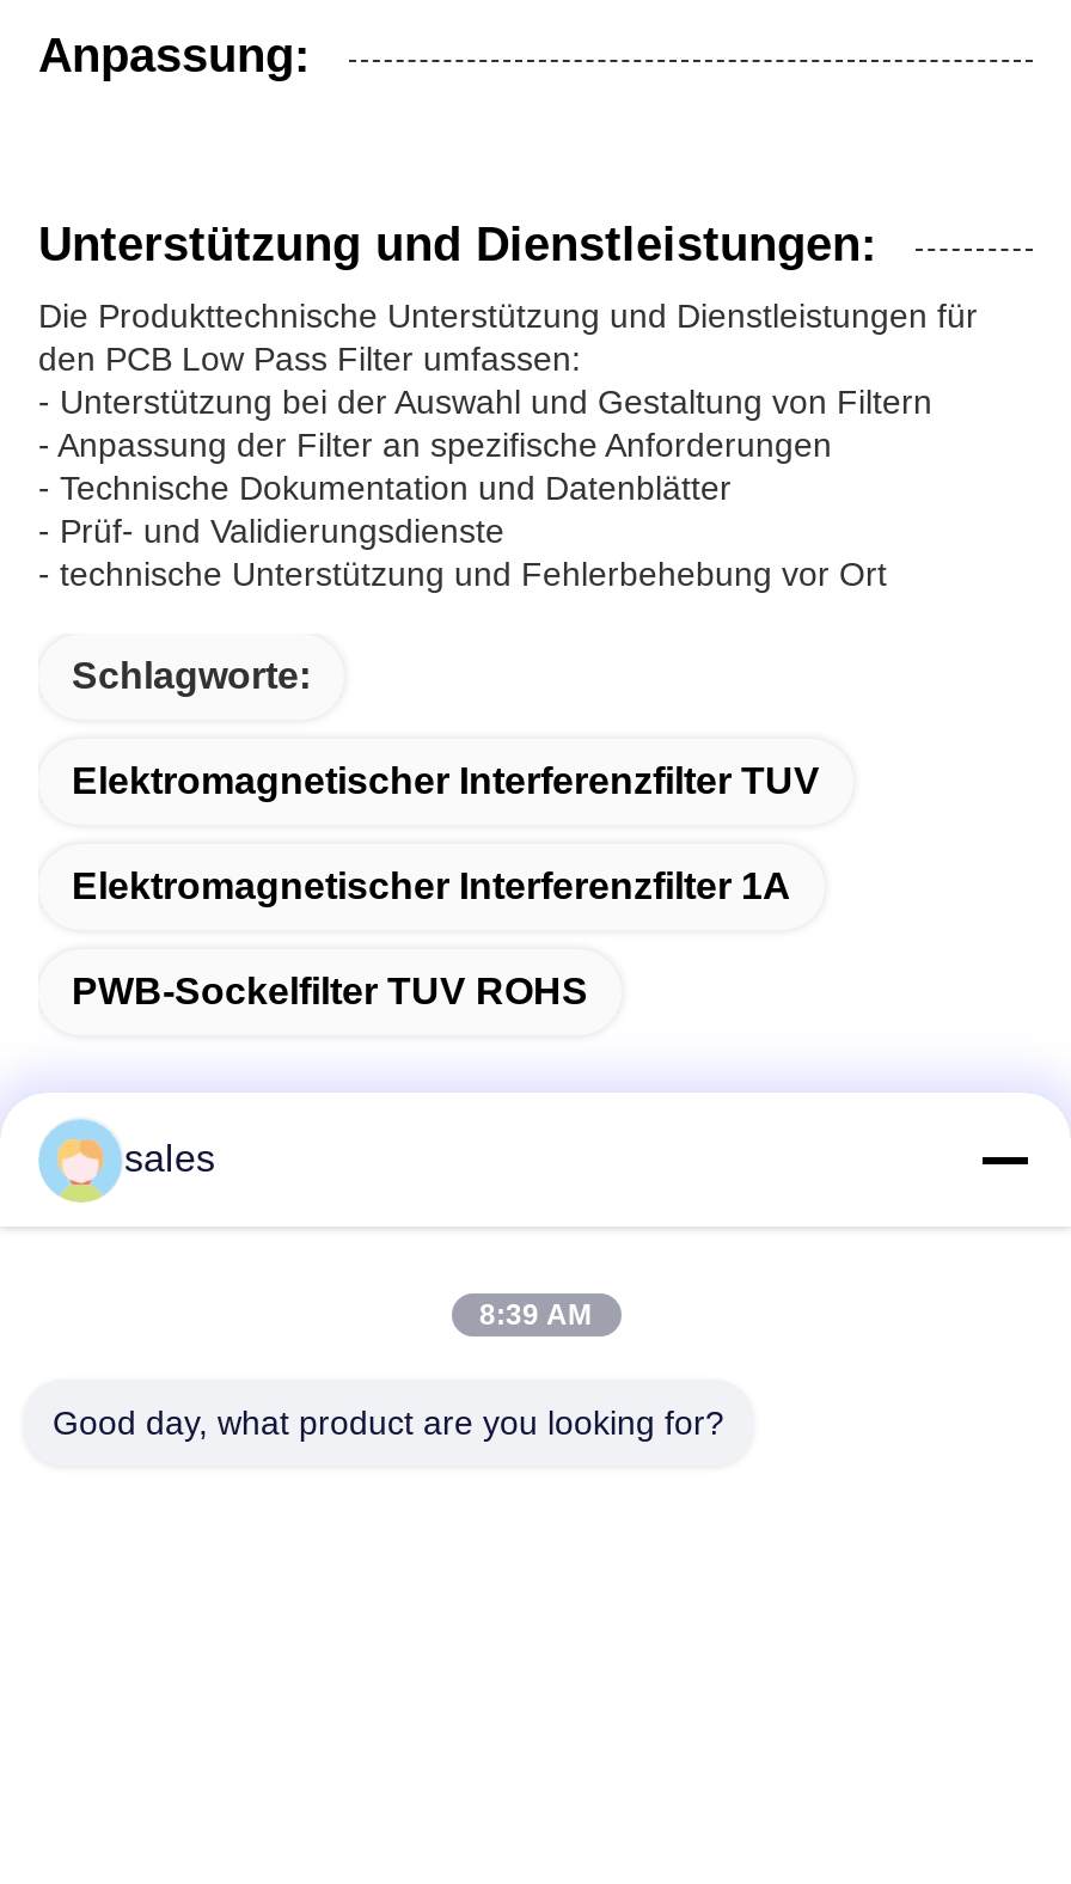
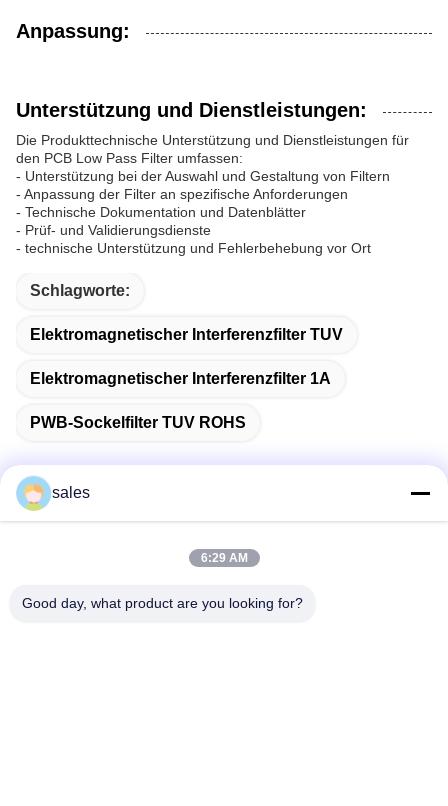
[479,1298,592,1332] 8:39 AM -> [200,551,247,565] 6:29 AM

